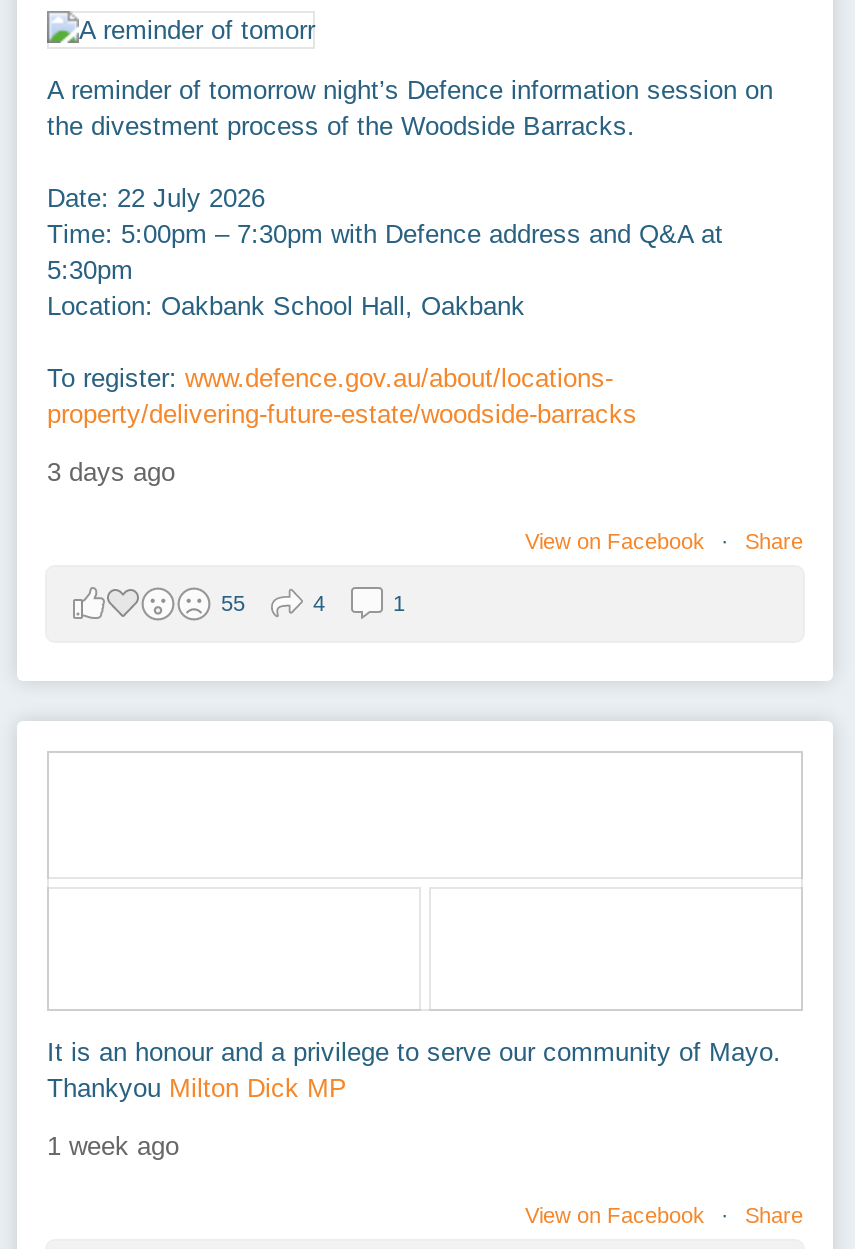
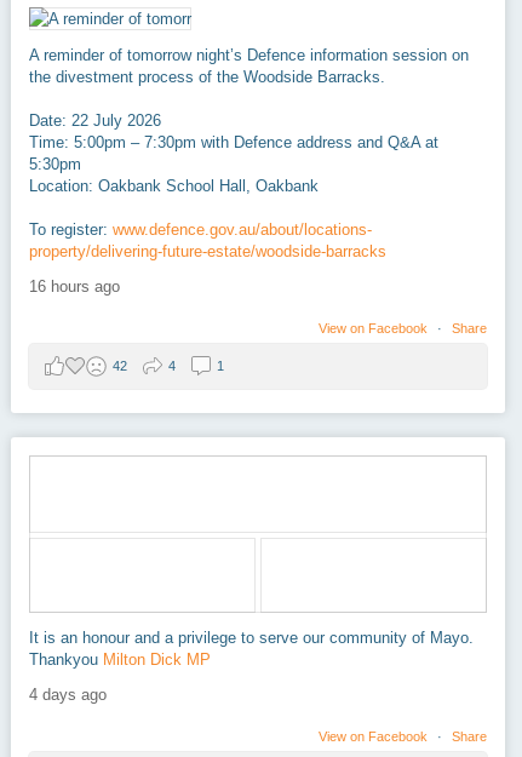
[47,457,175,487] 3 days ago -> [29,277,120,295] 16 hours ago
[221,591,245,615] 55 -> [113,358,127,373] 42
[47,1130,179,1160] 1 week ago -> [29,685,107,703] 4 days ago

